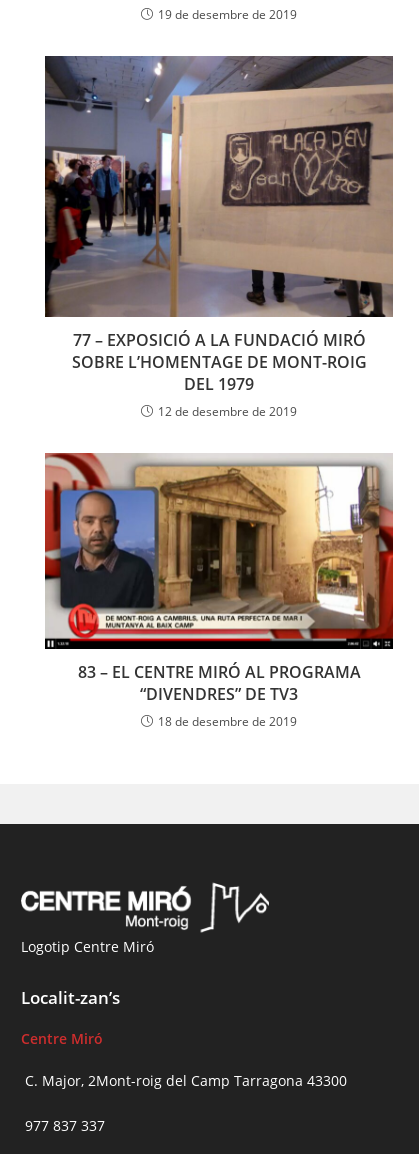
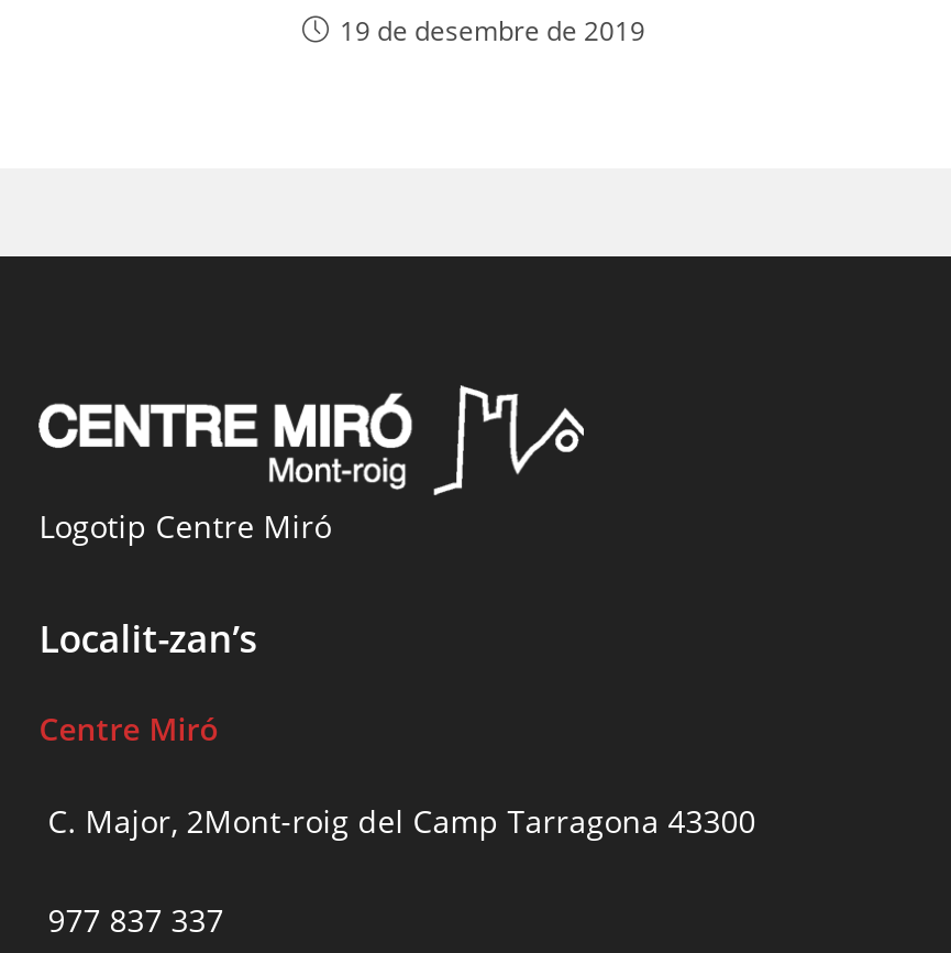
[44,55,394,420] [image] | 77 – EXPOSICIÓ A LA FUNDACIÓ MIRÓ | SOBRE L’HOMENTAGE DE MONT-ROIG | DEL 1979 | 12 de desembre de 2019 -> none
[44,452,394,730] [image] | 83 – EL CENTRE MIRÓ AL PROGRAMA | “DIVENDRES” DE TV3 | 18 de desembre de 2019 -> none

